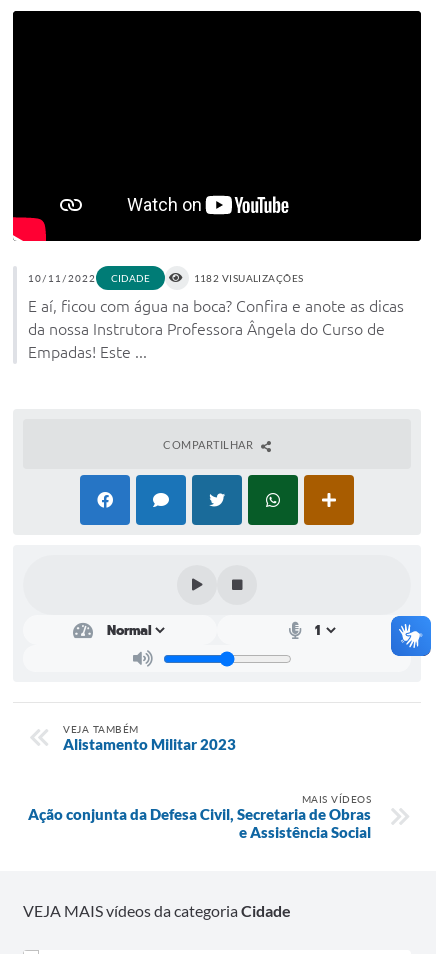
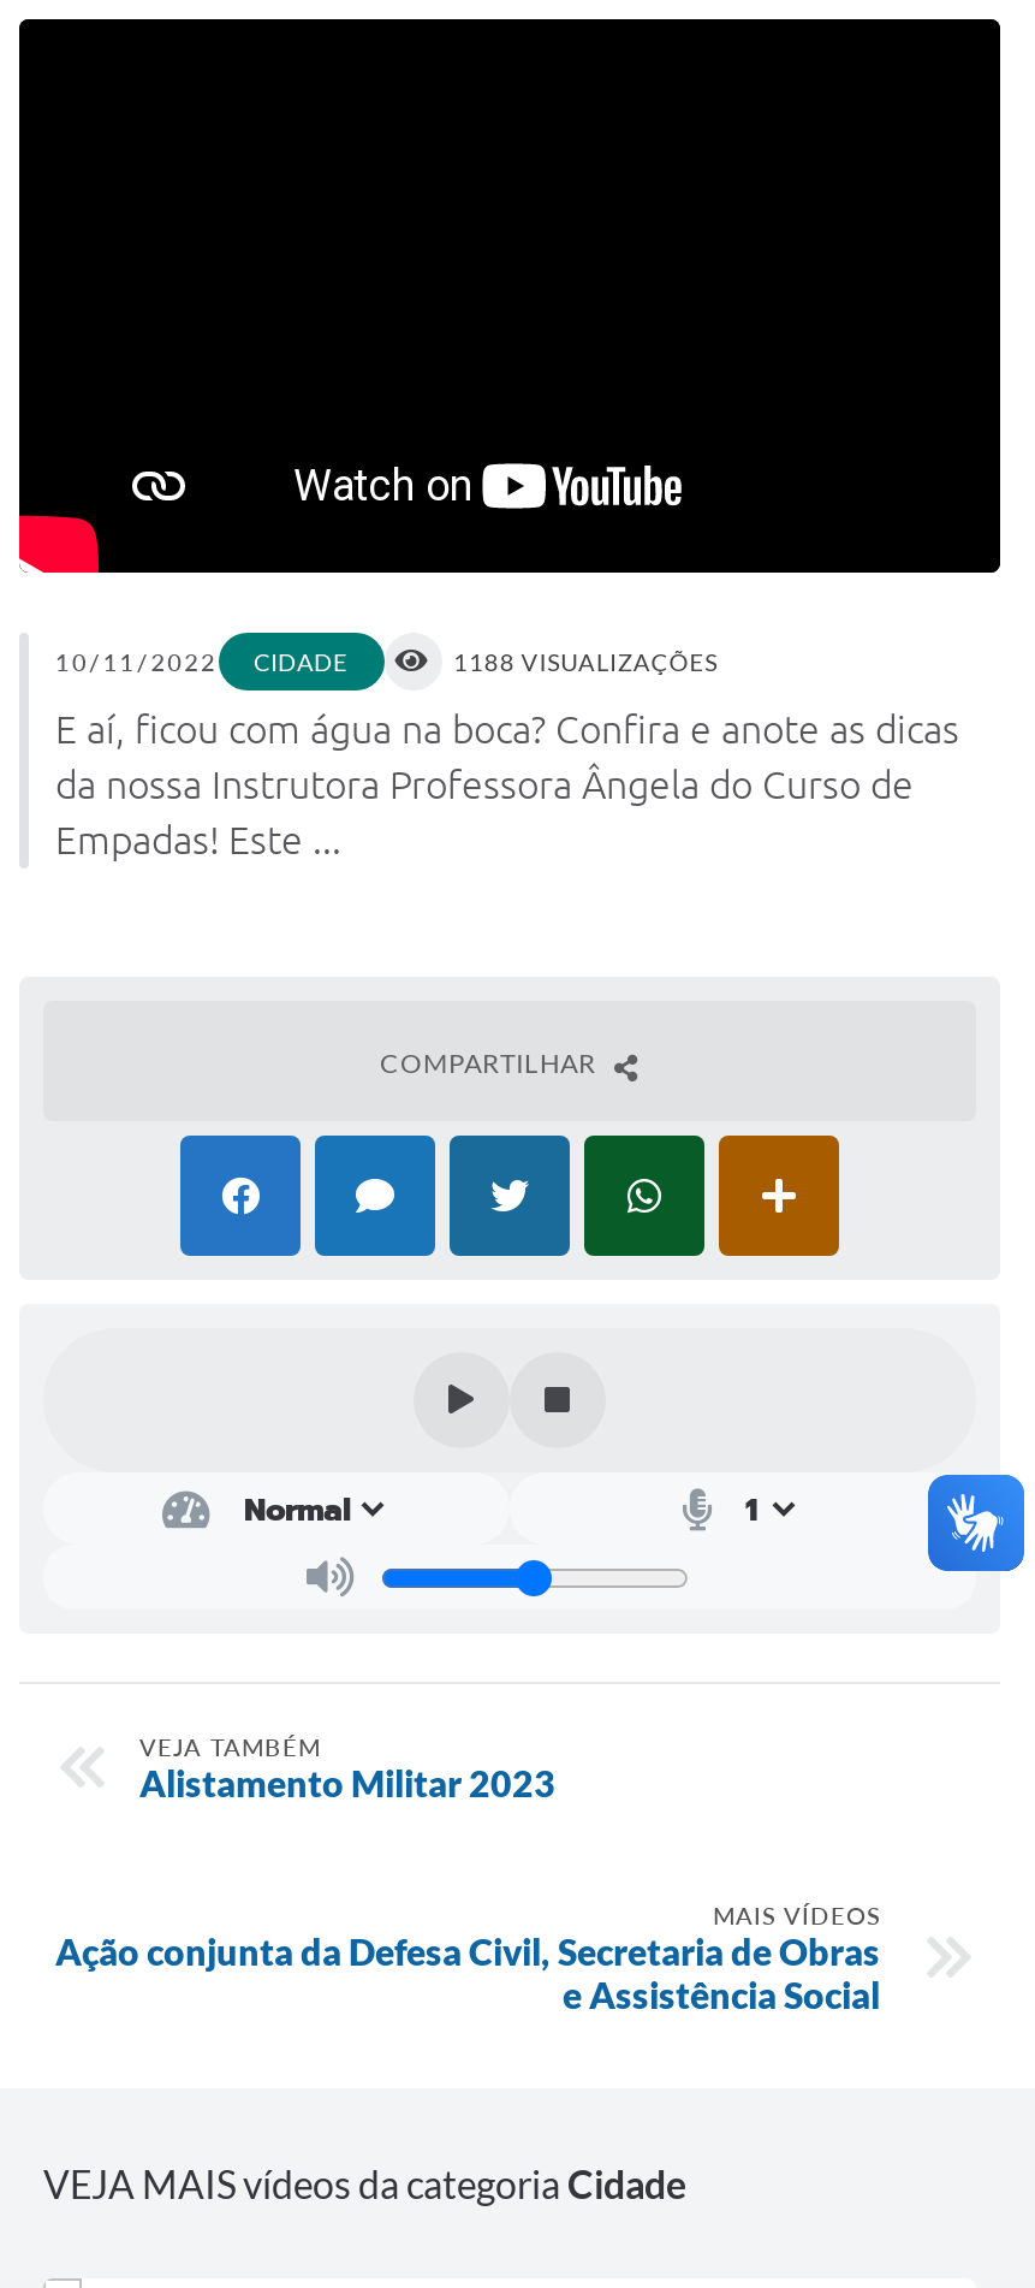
[193,272,304,284] 1182 VISUALIZAÇÕES -> [453,647,718,676] 1188 VISUALIZAÇÕES

